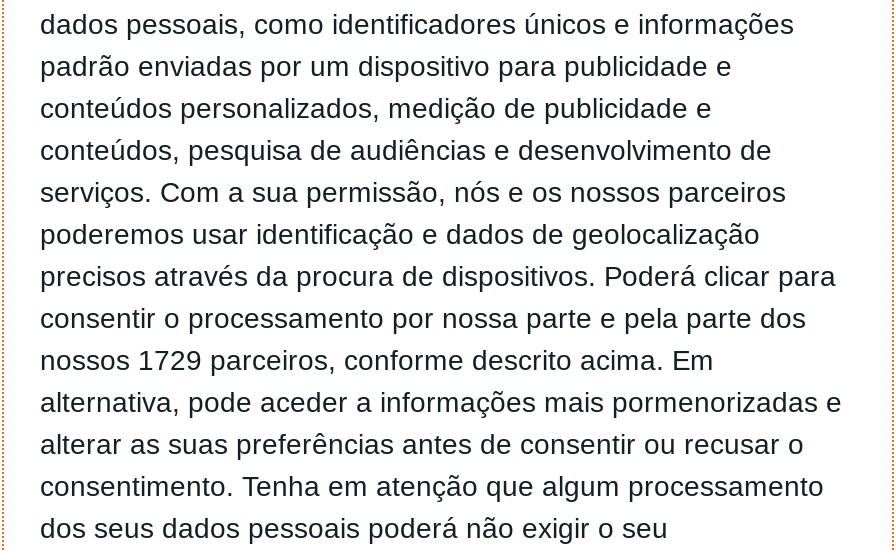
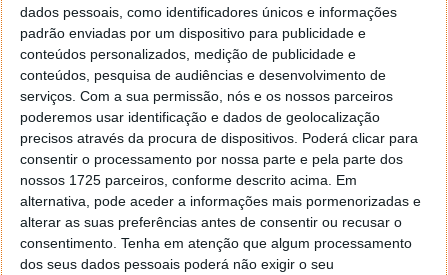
[40,344,714,376] nossos 1729 parceiros, conforme descrito acima. Em -> [20,172,357,188] nossos 1725 parceiros, conforme descrito acima. Em

